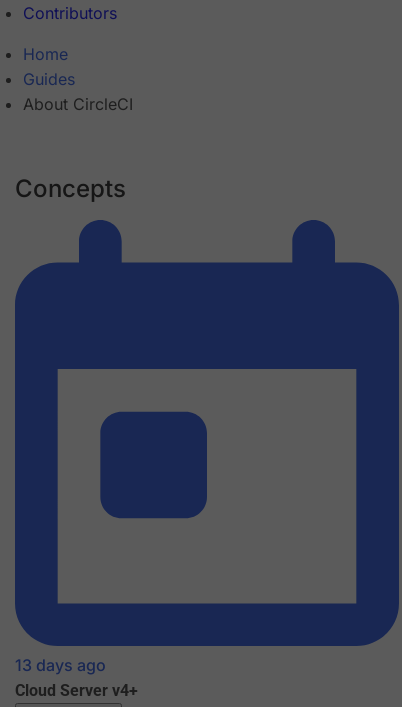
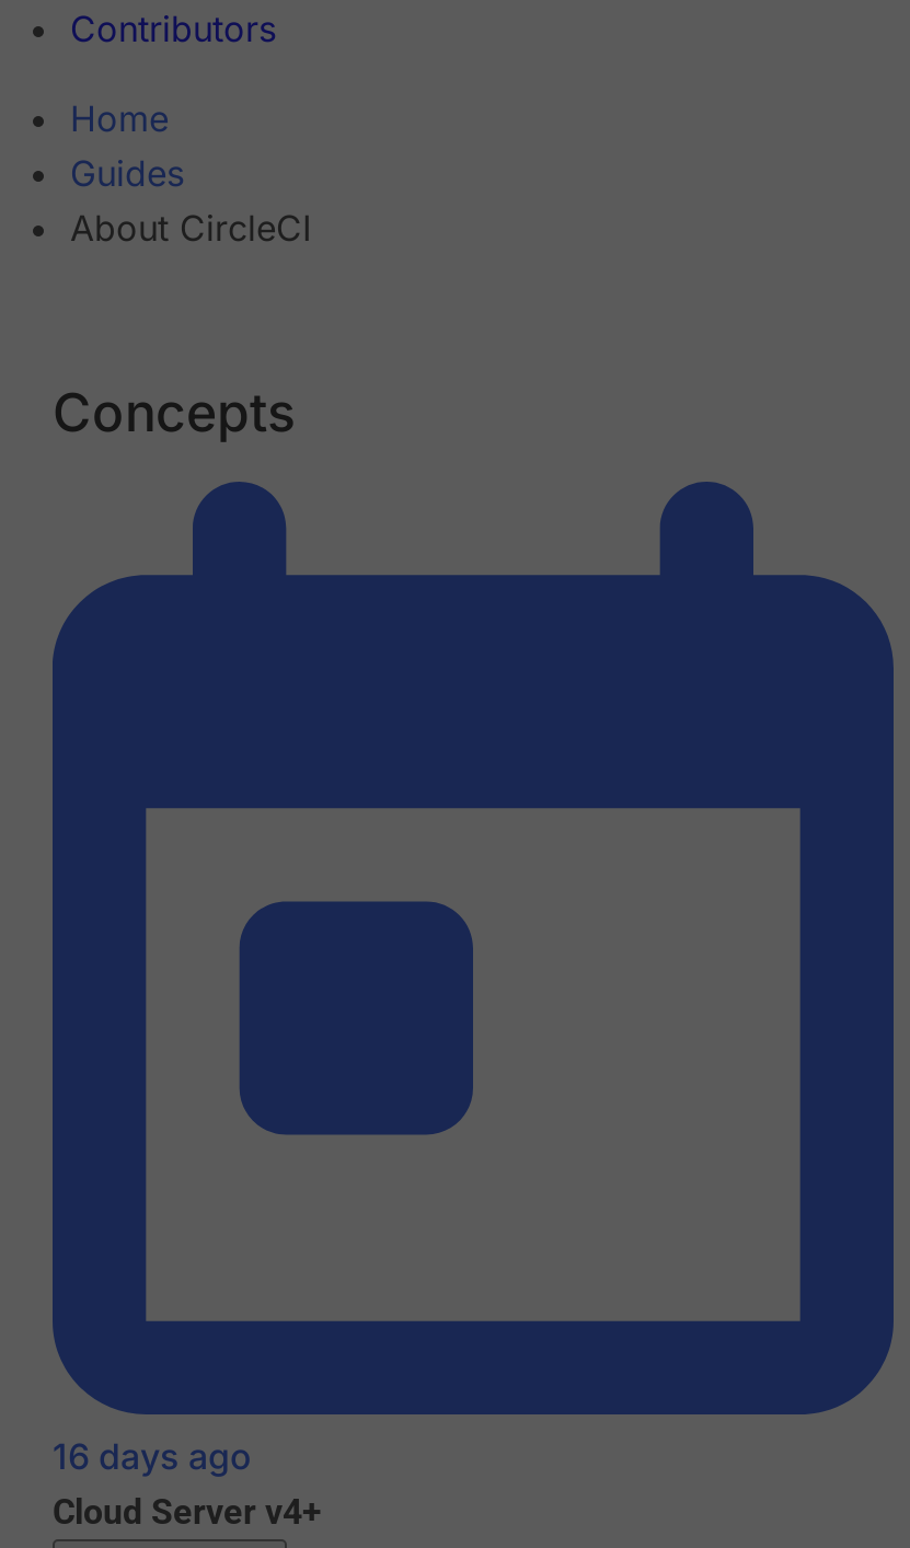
[15,655,106,675] 13 days ago -> [53,1435,252,1479] 16 days ago

